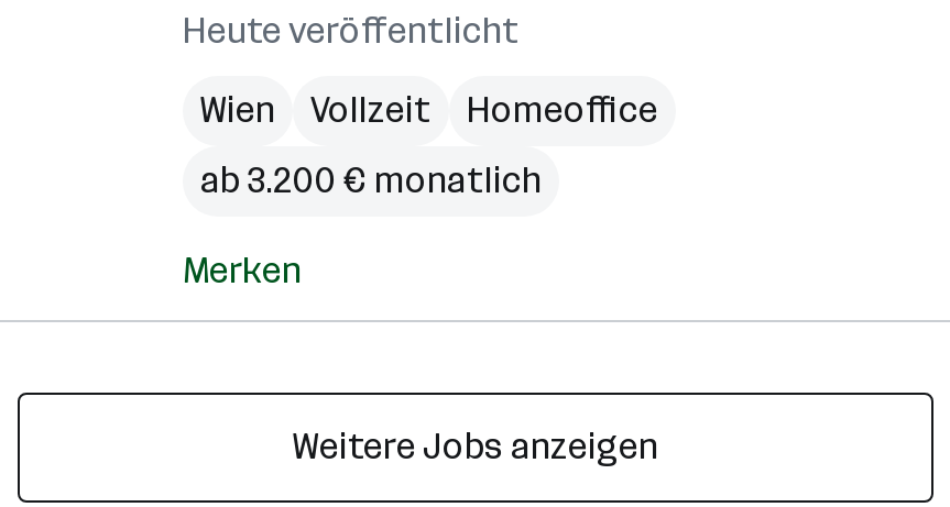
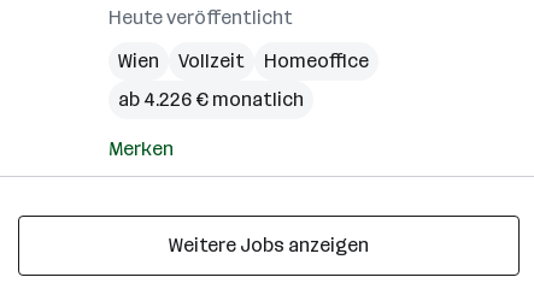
[200,159,542,201] ab 3.200 € monatlich -> [118,88,304,111] ab 4.226 € monatlich

